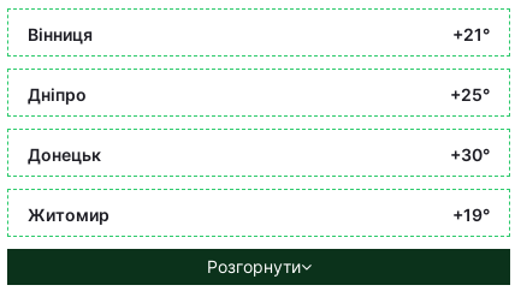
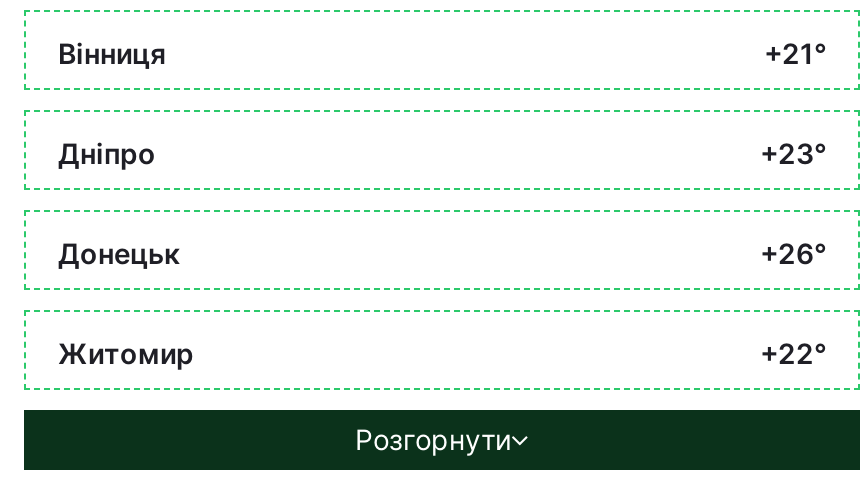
[450,84,490,104] +25° -> [760,135,826,169] +23°
[450,144,490,164] +30° -> [760,235,826,269] +26°
[452,204,490,224] +19° -> [760,335,826,369] +22°

